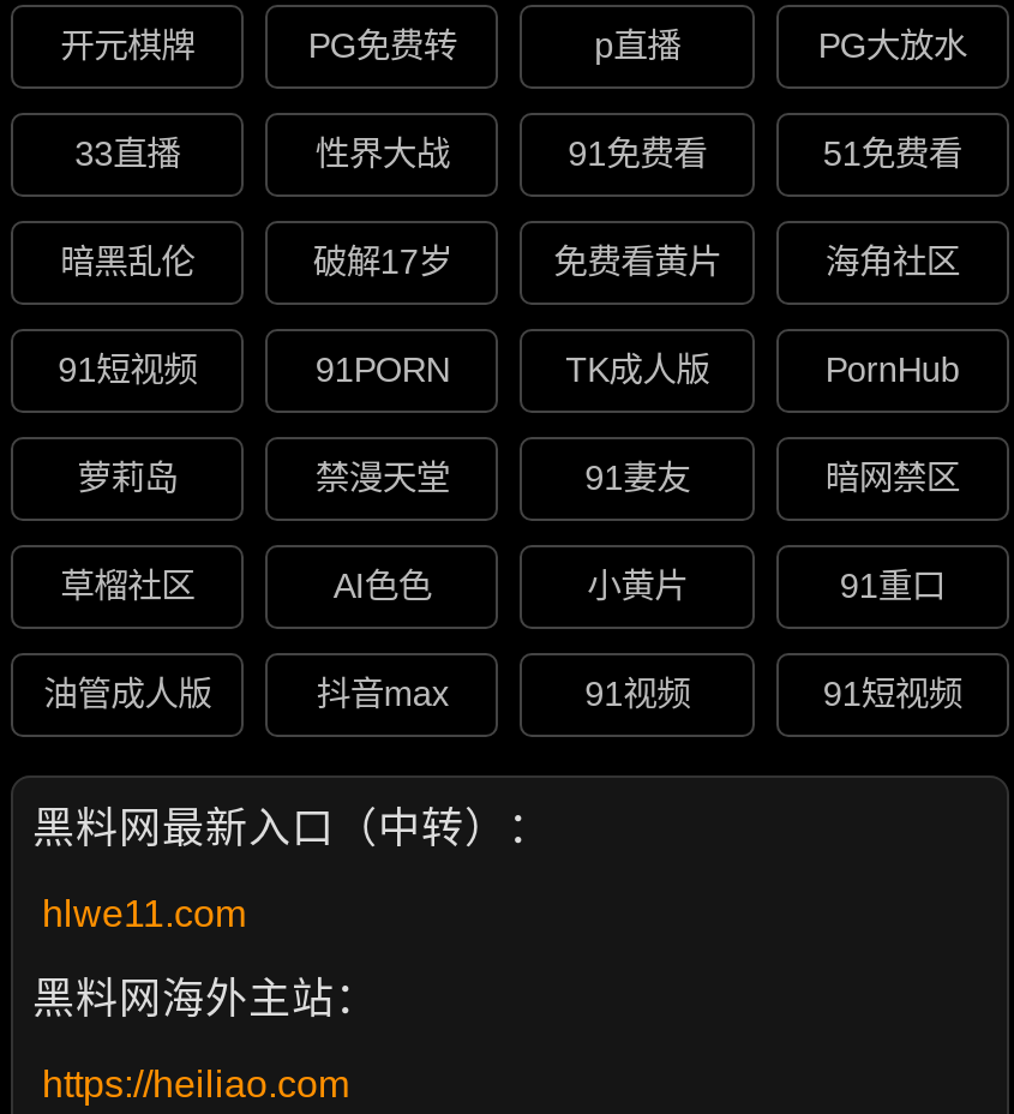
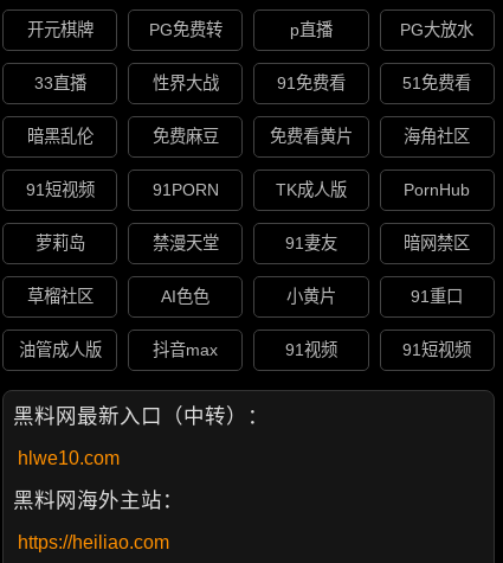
[313,243,452,282] 破解17岁 -> [152,127,219,146] 免费麻豆
[42,893,246,933] hlwe11.com -> [18,448,120,468] hlwe10.com

